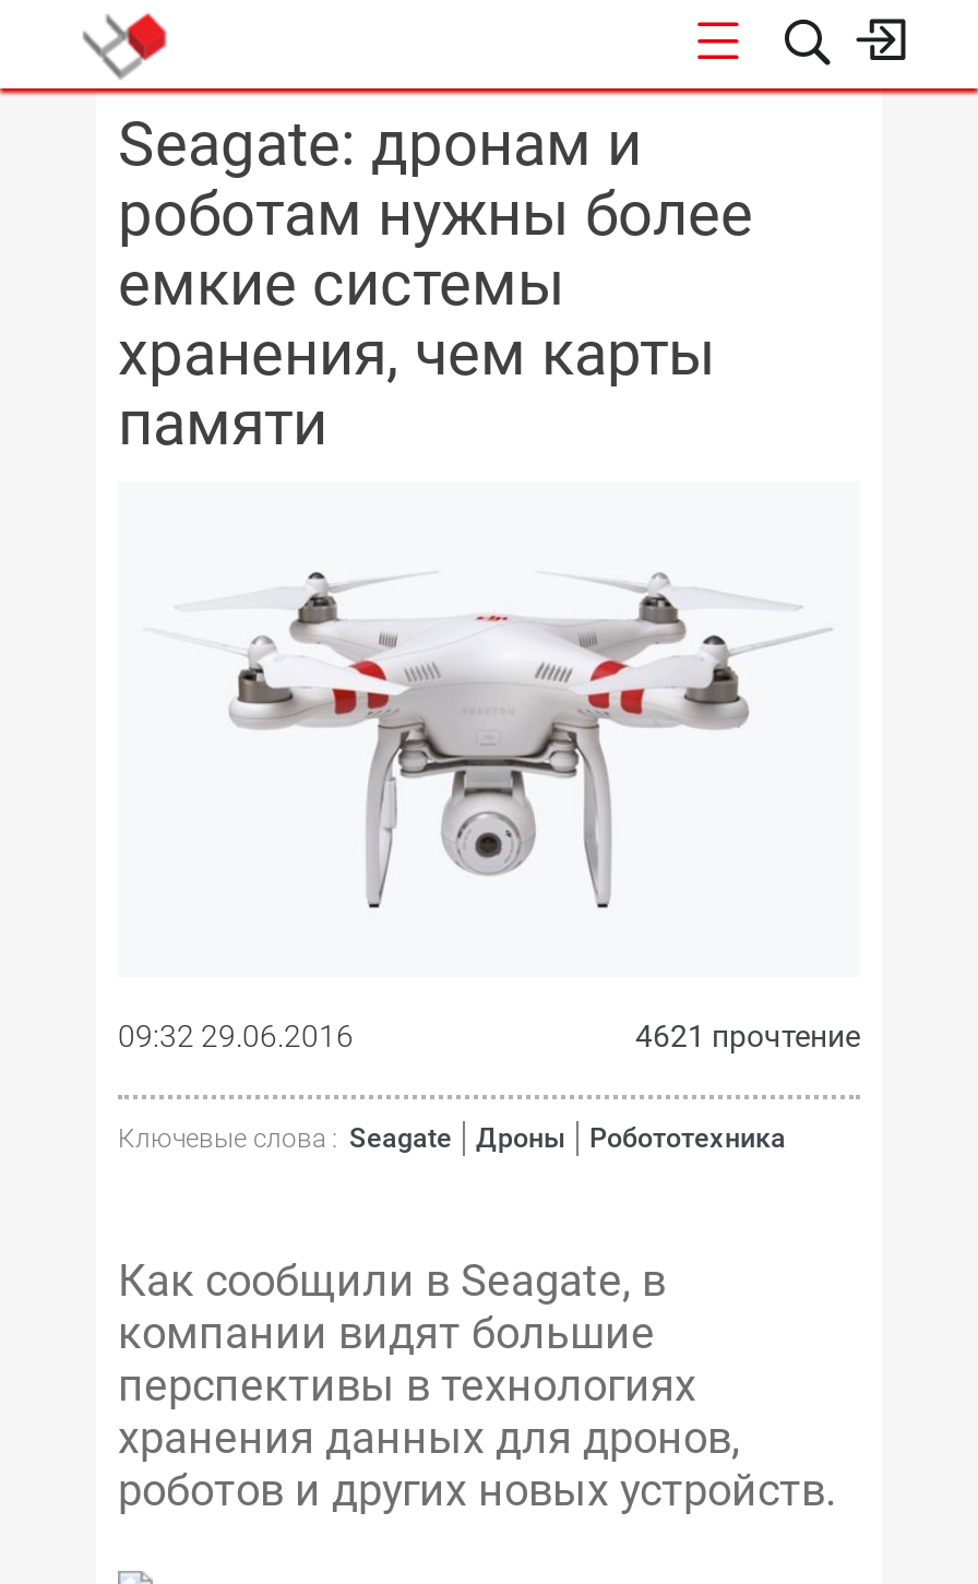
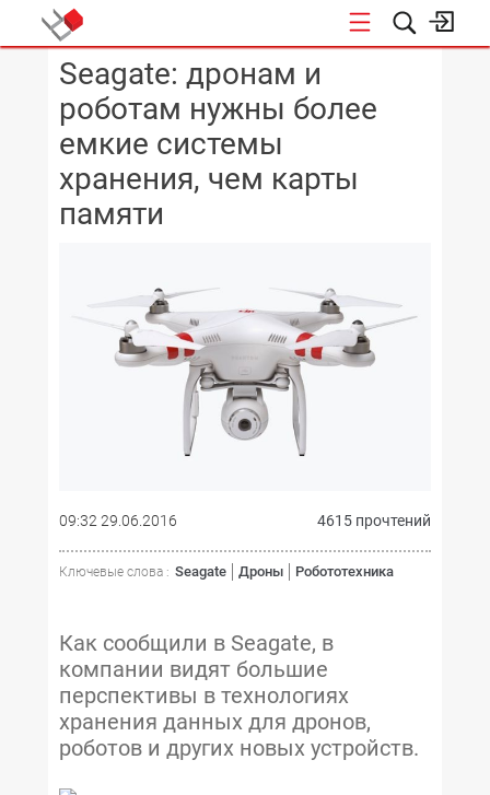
[635,1018,860,1053] 4621 прочтение -> [317,511,431,529] 4615 прочтений

